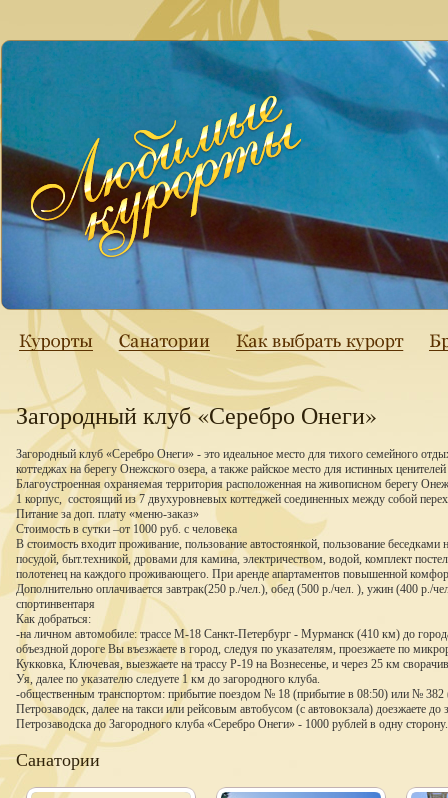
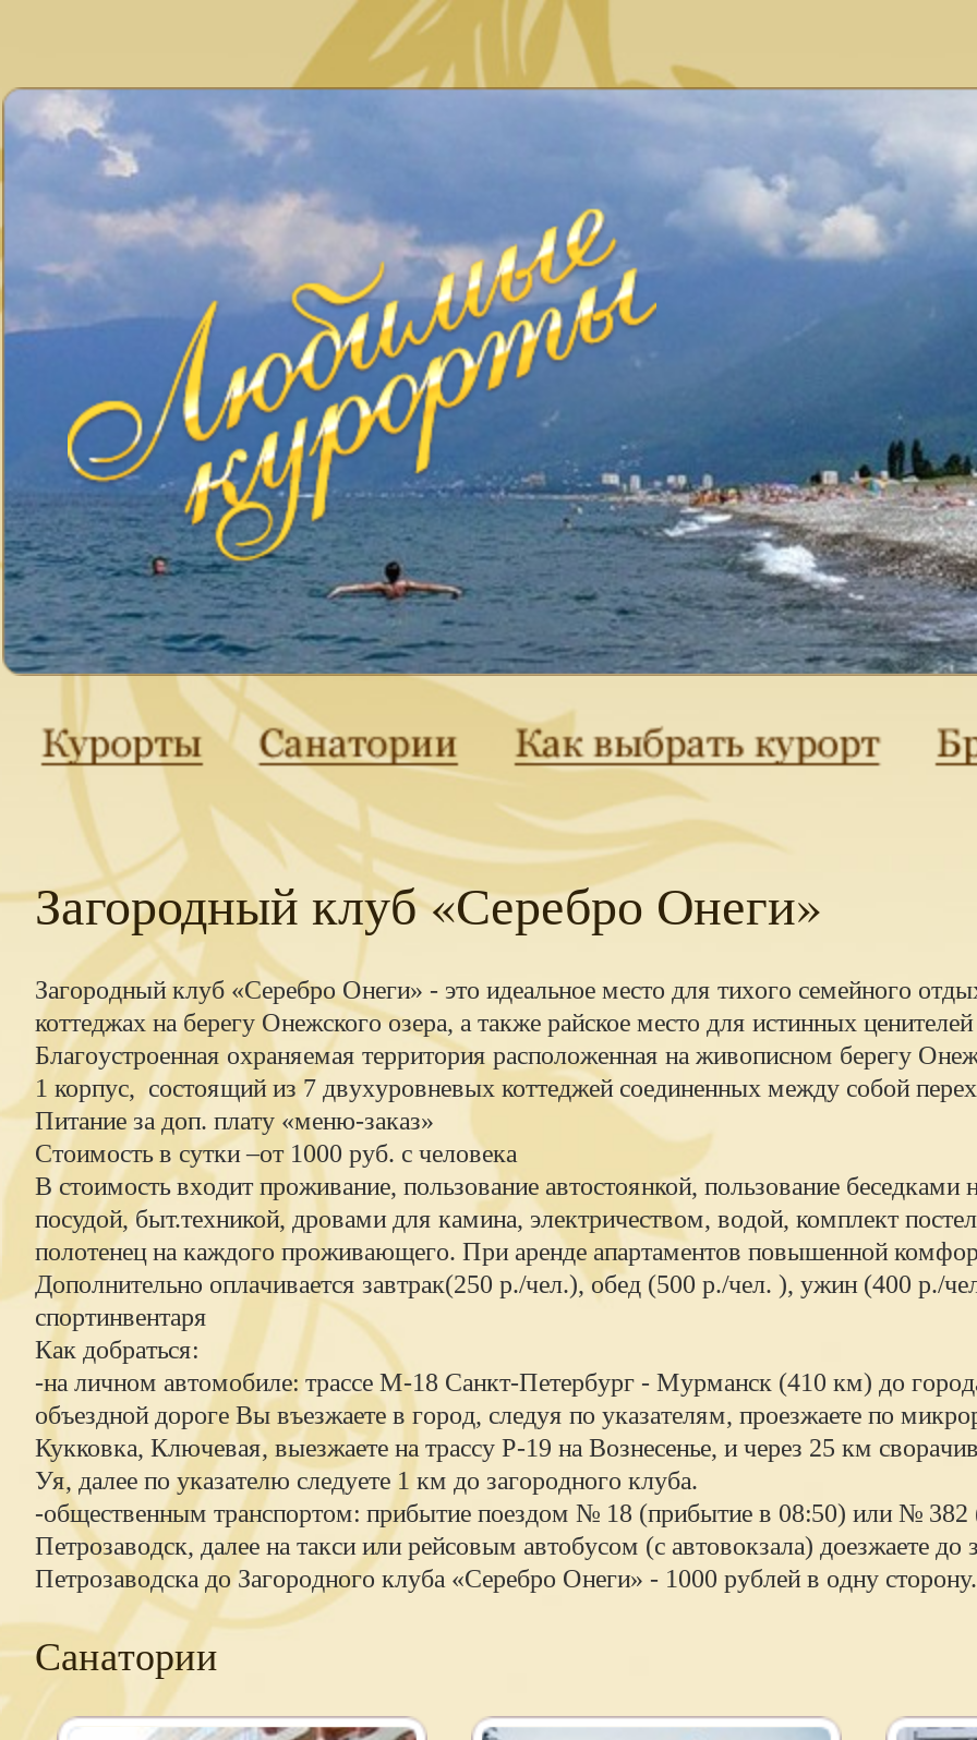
[3,40,445,309] [image] -> [7,87,970,674] [image]

